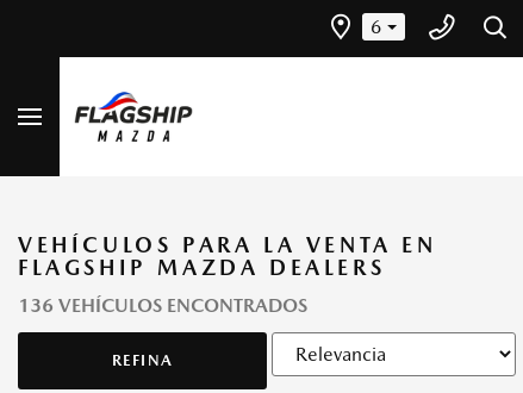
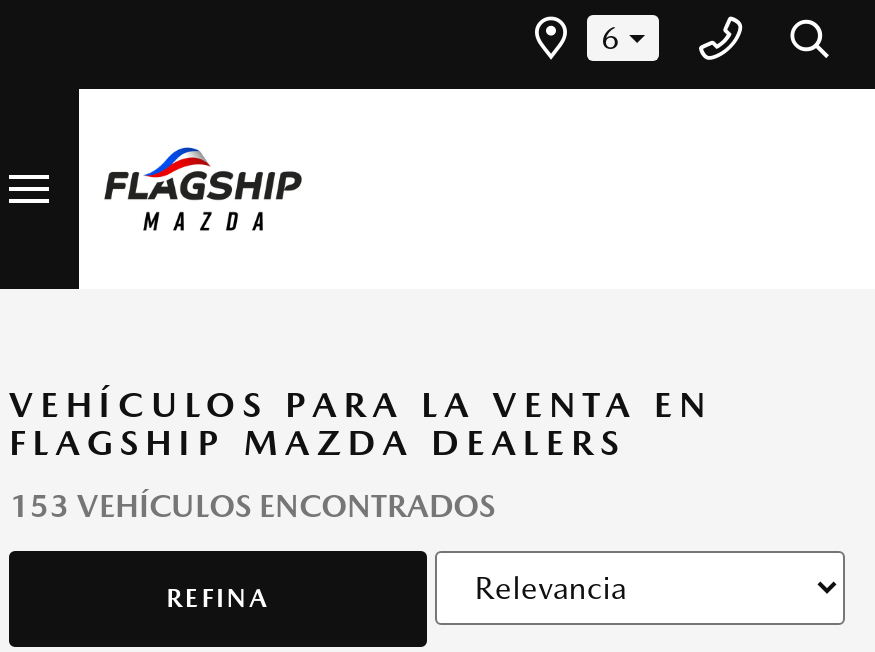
[18,294,307,317] 136 VEHÍCULOS ENCONTRADOS -> [9,487,495,525] 153 VEHÍCULOS ENCONTRADOS

